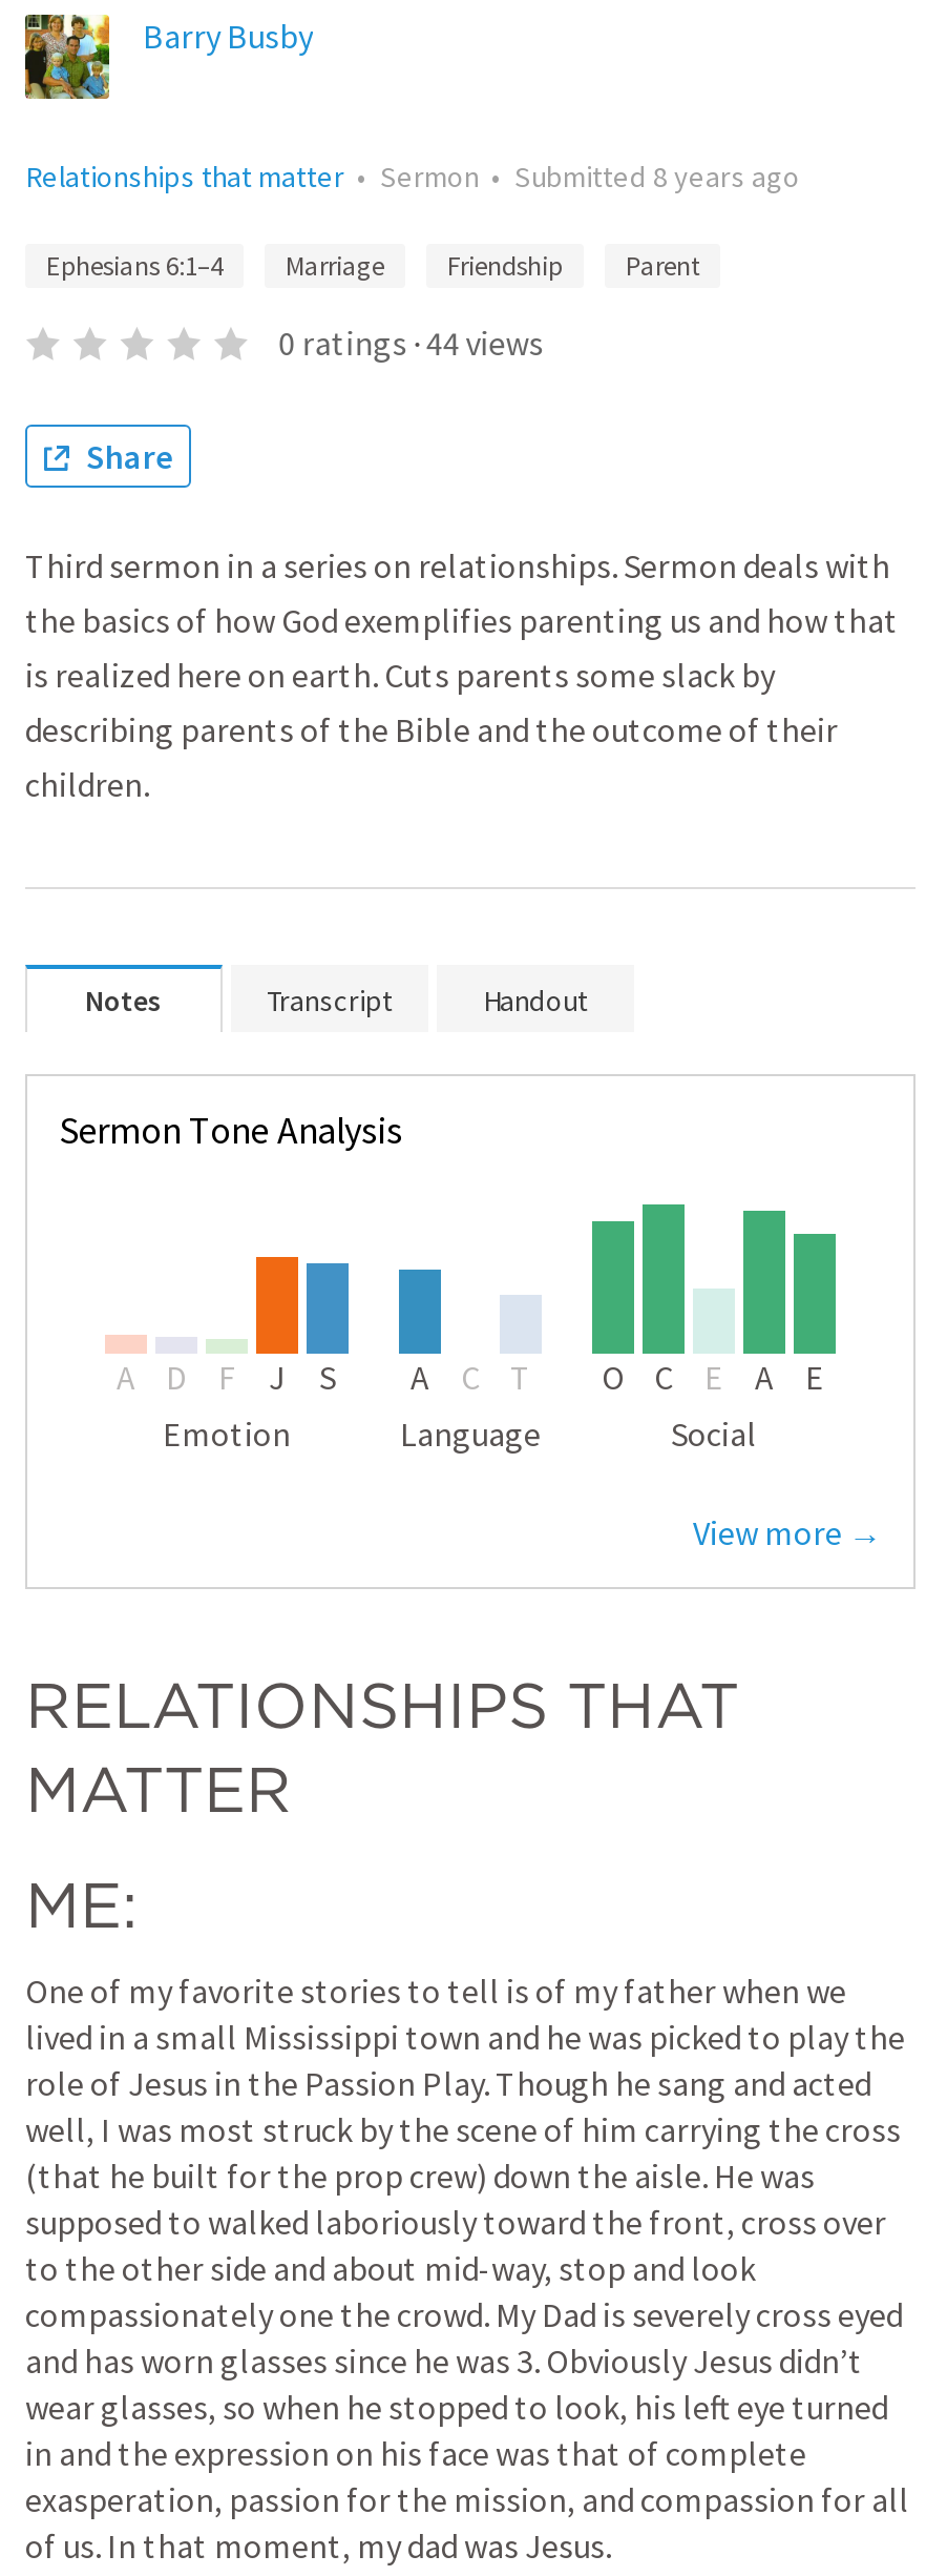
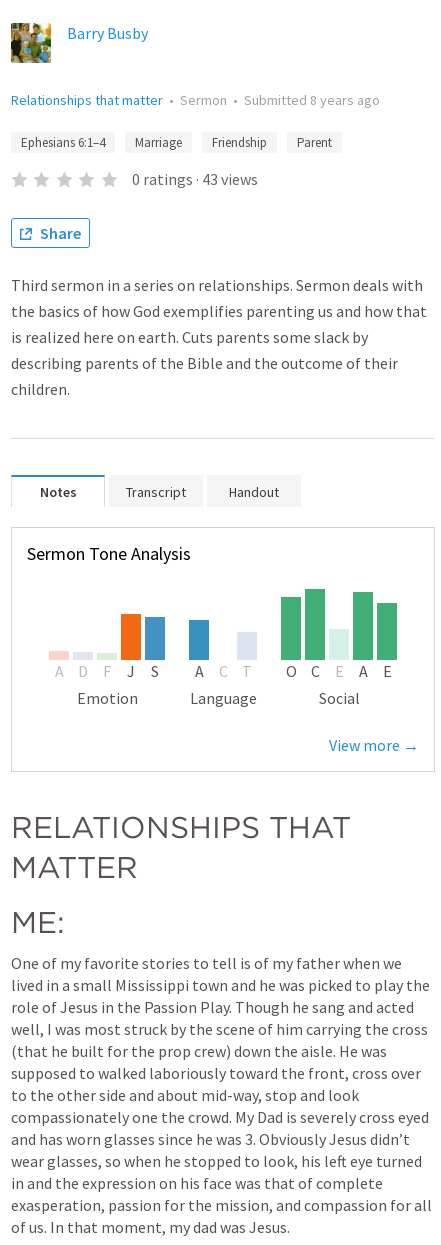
[279,322,543,364] 0 ratings · 44 views -> [132,169,258,189] 0 ratings · 43 views

